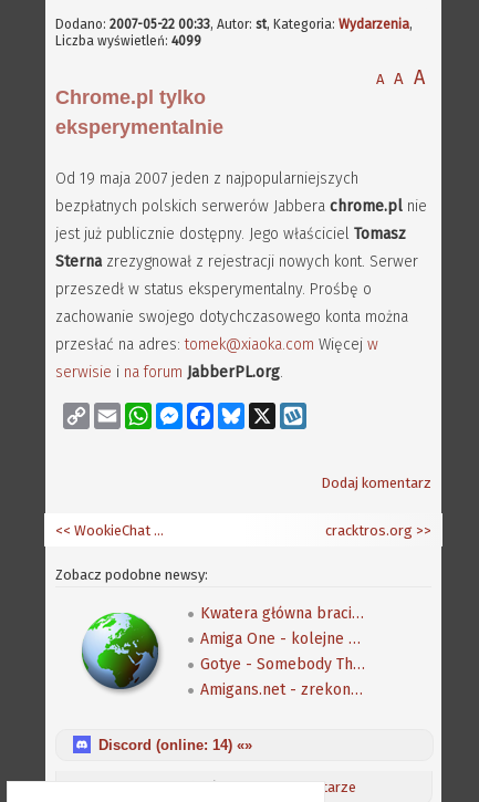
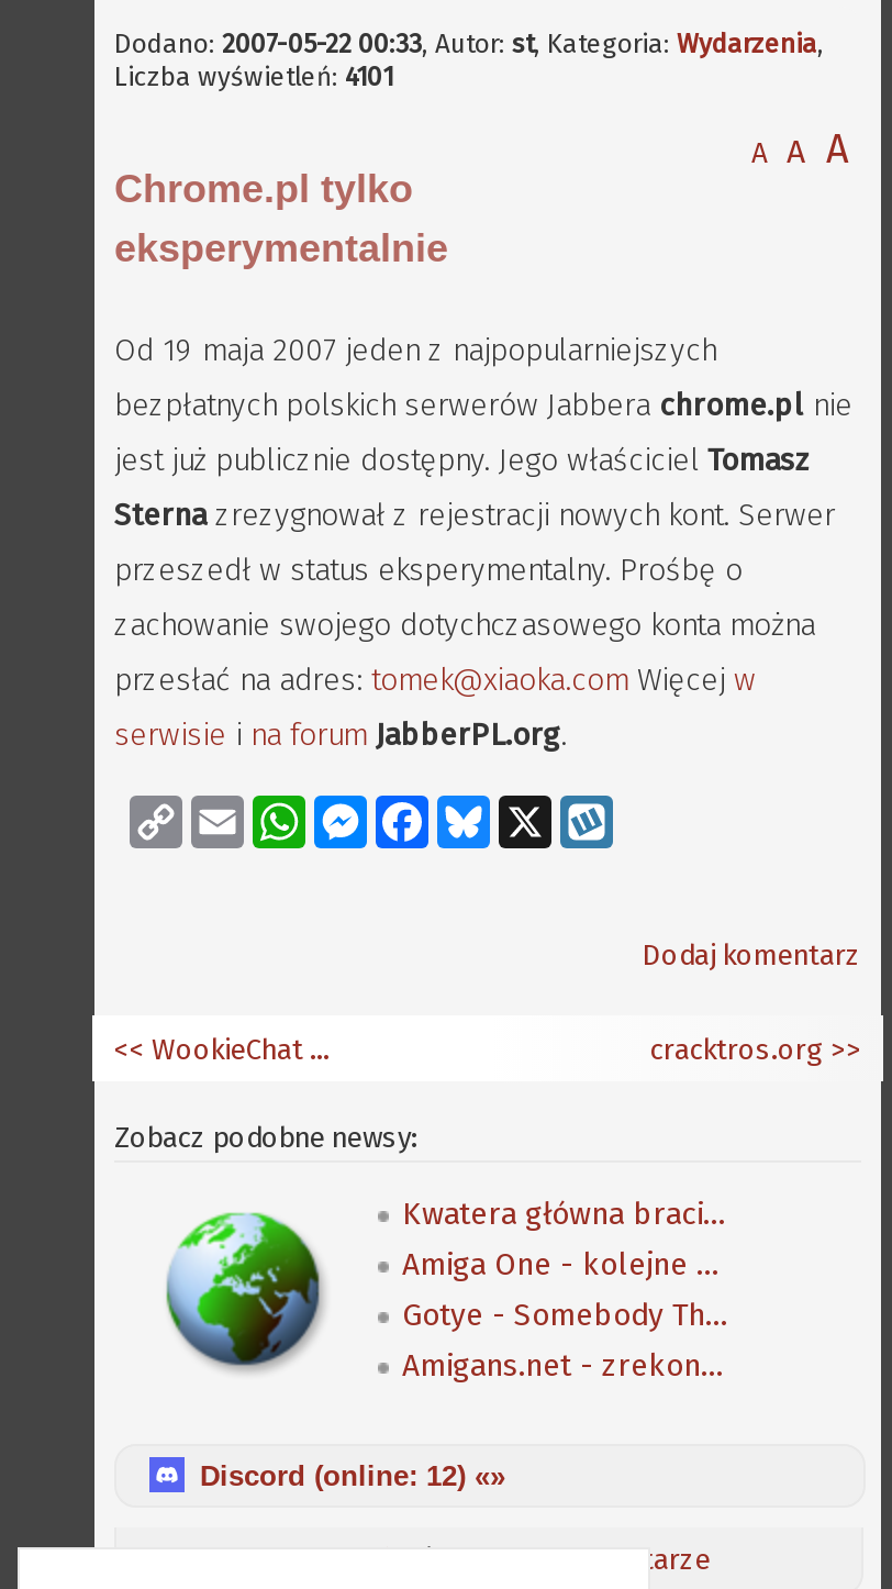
[55,33,201,49] Liczba wyświetleń: 4099 -> [114,62,393,92] Liczba wyświetleń: 4101
[98,737,252,753] Discord (online: 14) «» -> [200,1459,505,1492] Discord (online: 12) «»

